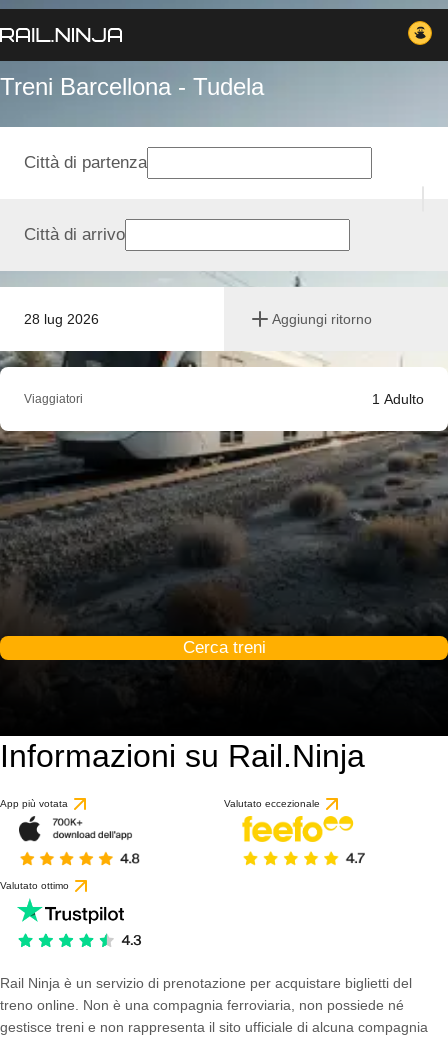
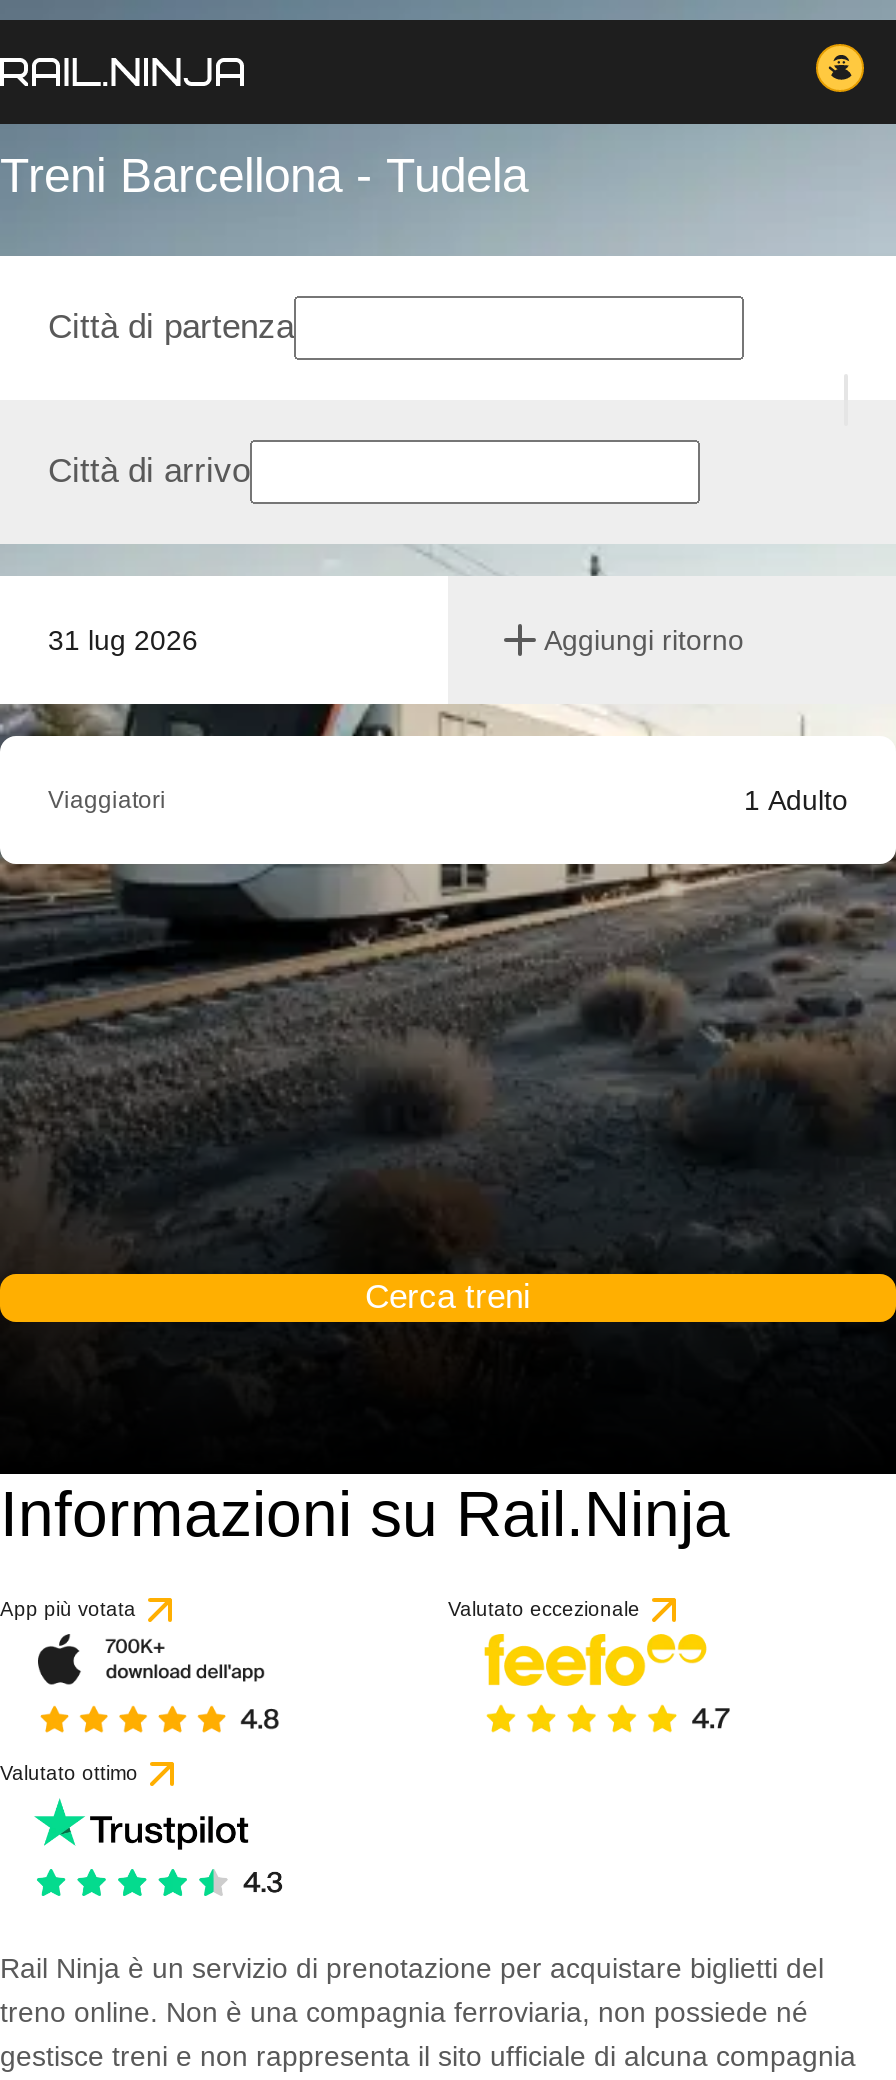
[24,311,99,327] 28 lug 2026 -> [48,624,198,656] 31 lug 2026

